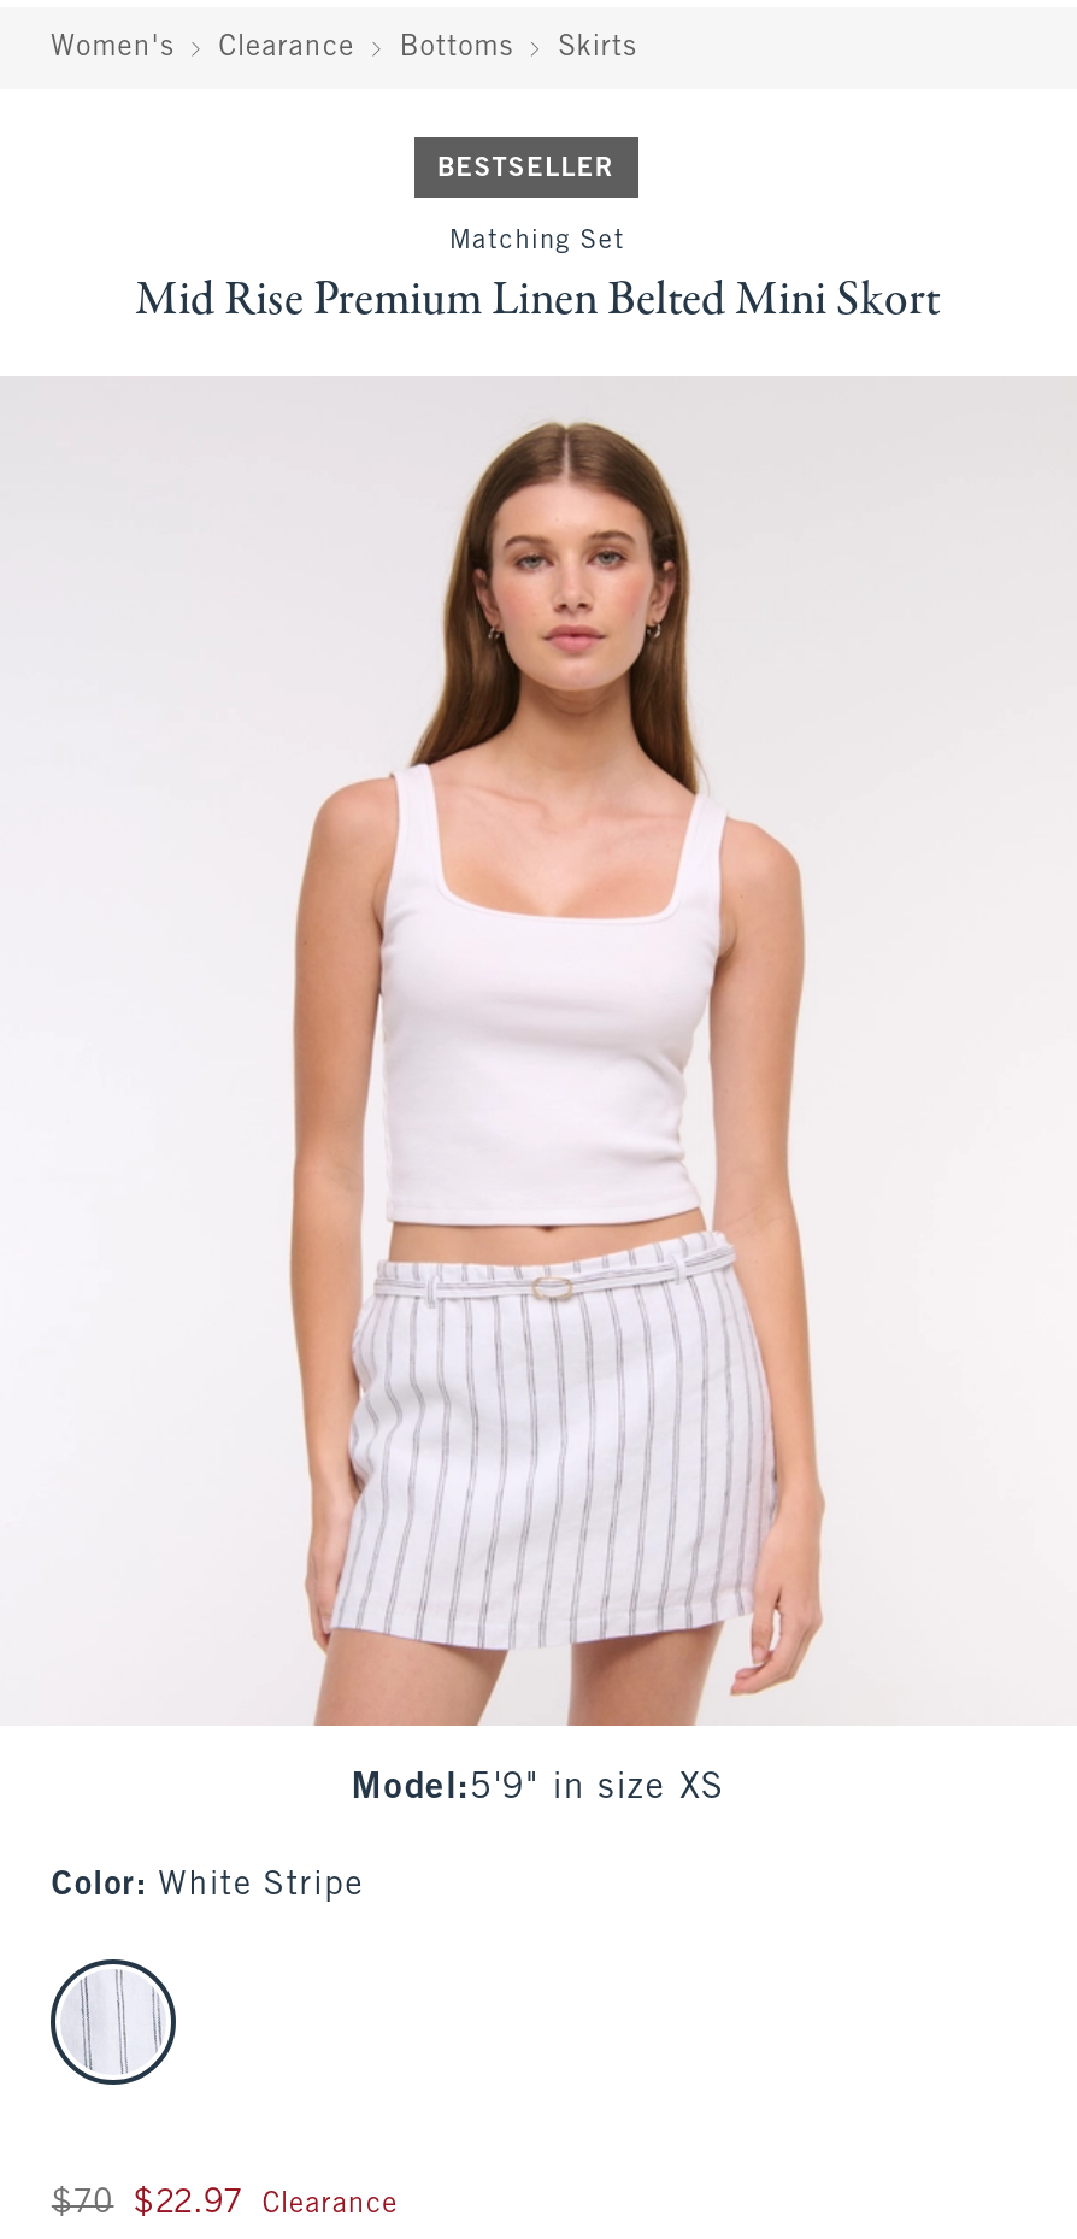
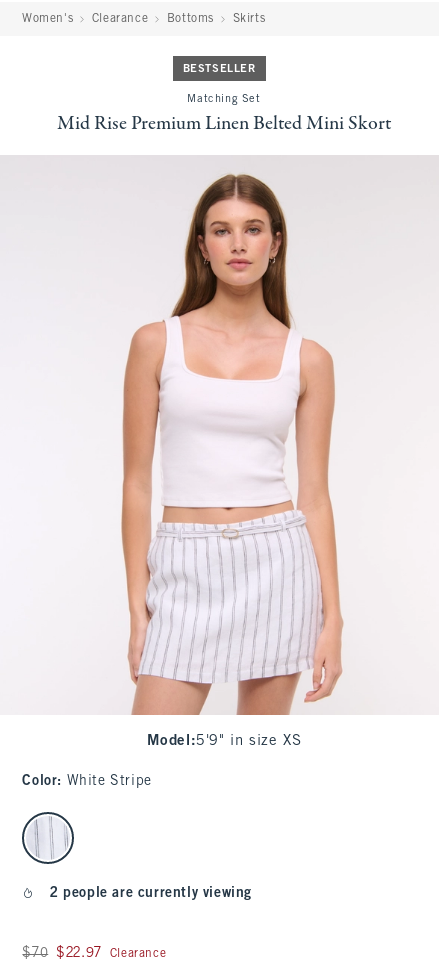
none -> [50,887,252,900] 2 people are currently viewing

